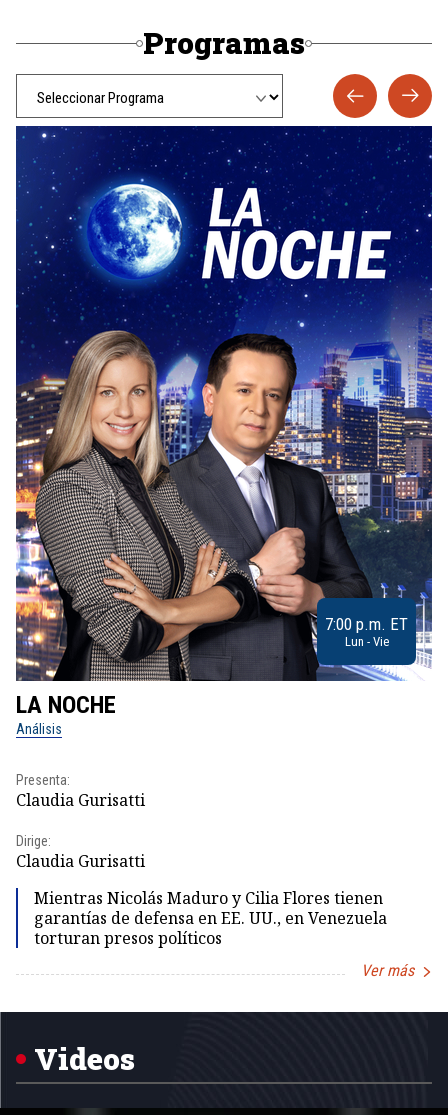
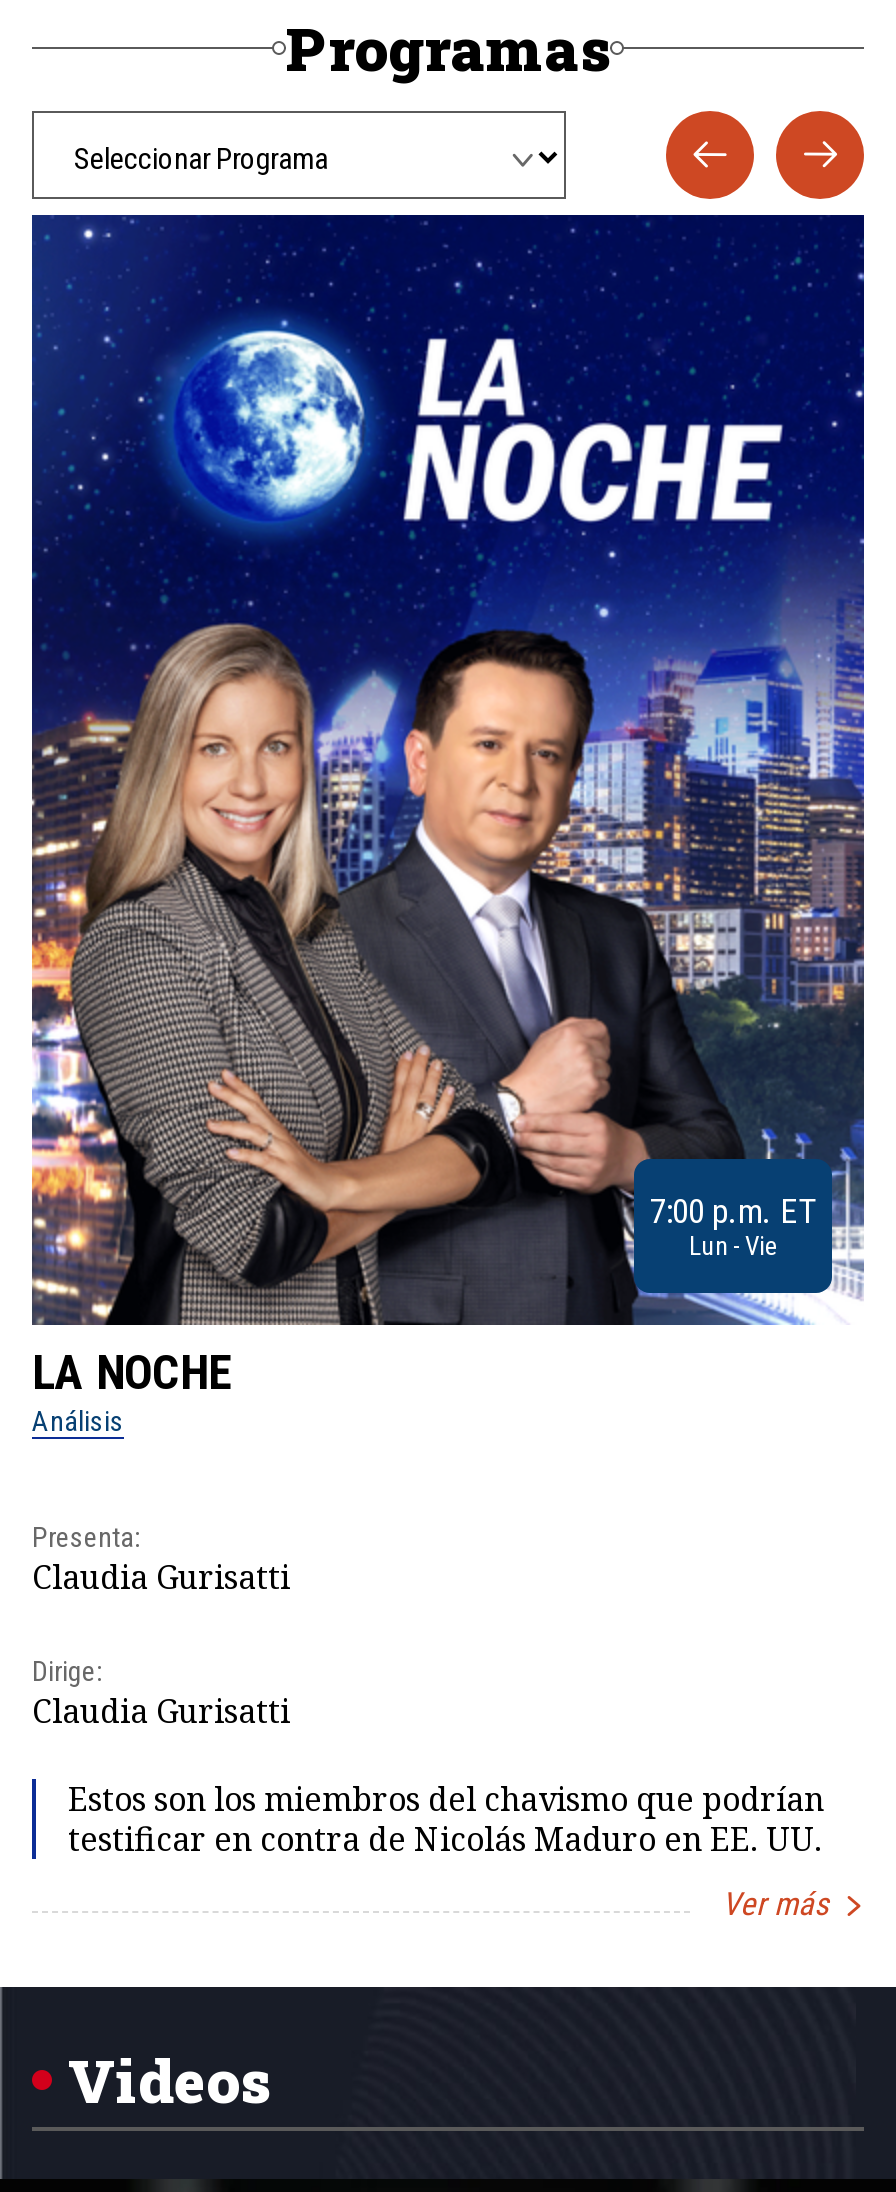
[34,887,387,949] Mientras Nicolás Maduro y Cilia Flores tienen | garantías de defensa en EE. UU., en Venezuela | torturan presos políticos -> [68,1777,824,1861] Estos son los miembros del chavismo que podrían | testificar en contra de Nicolás Maduro en EE. UU.

